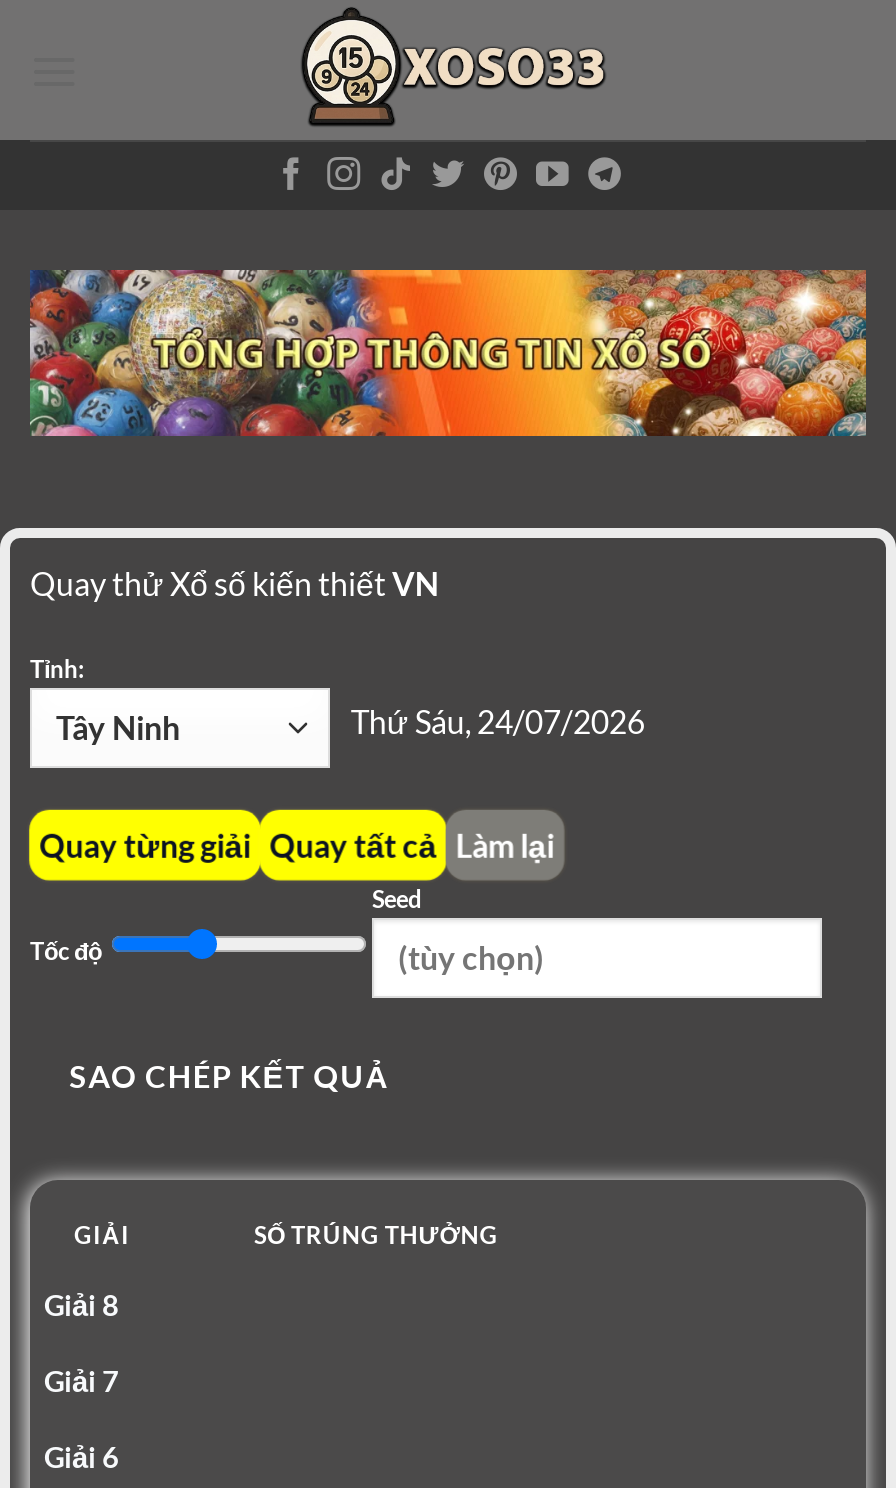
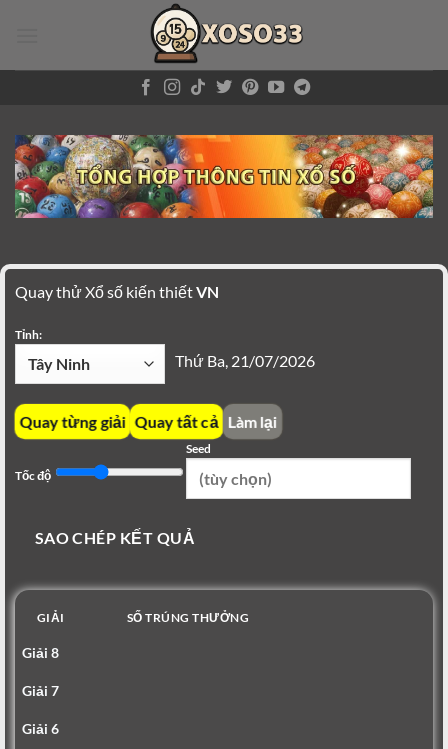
[351,702,645,740] Thứ Sáu, 24/07/2026 -> [175,351,315,370] Thứ Ba, 21/07/2026

